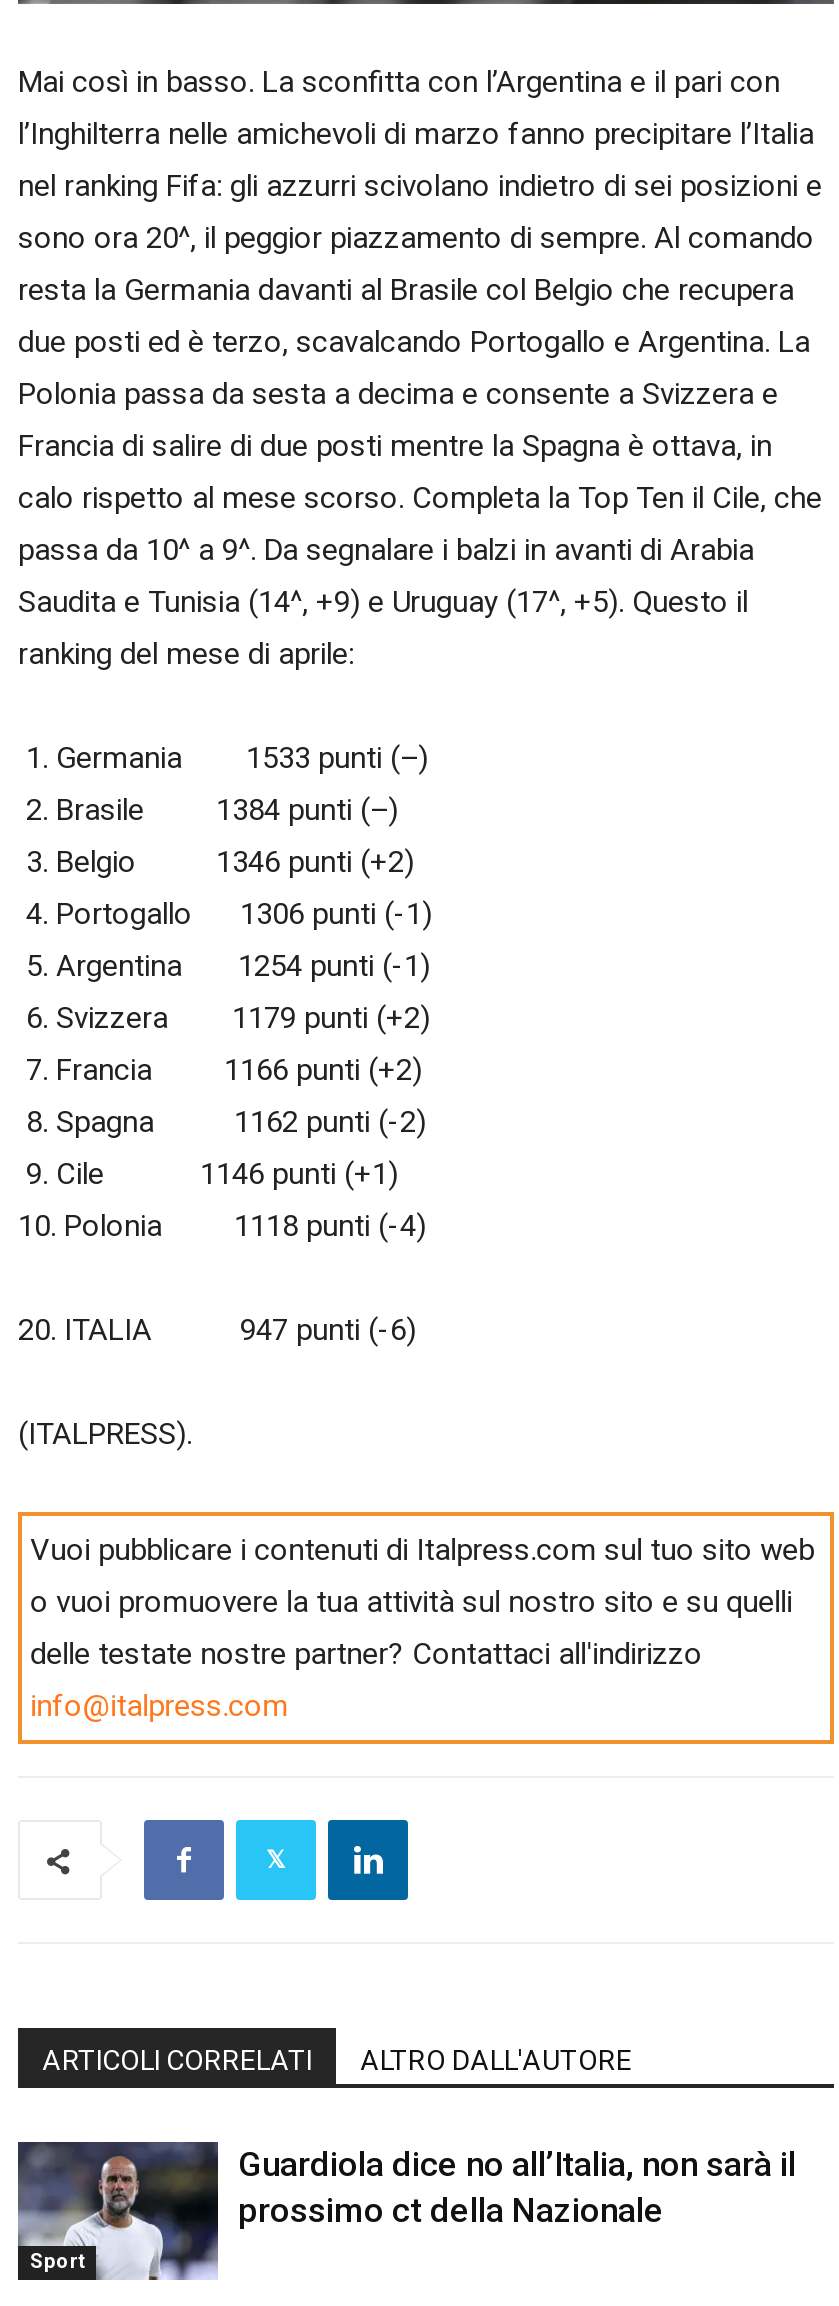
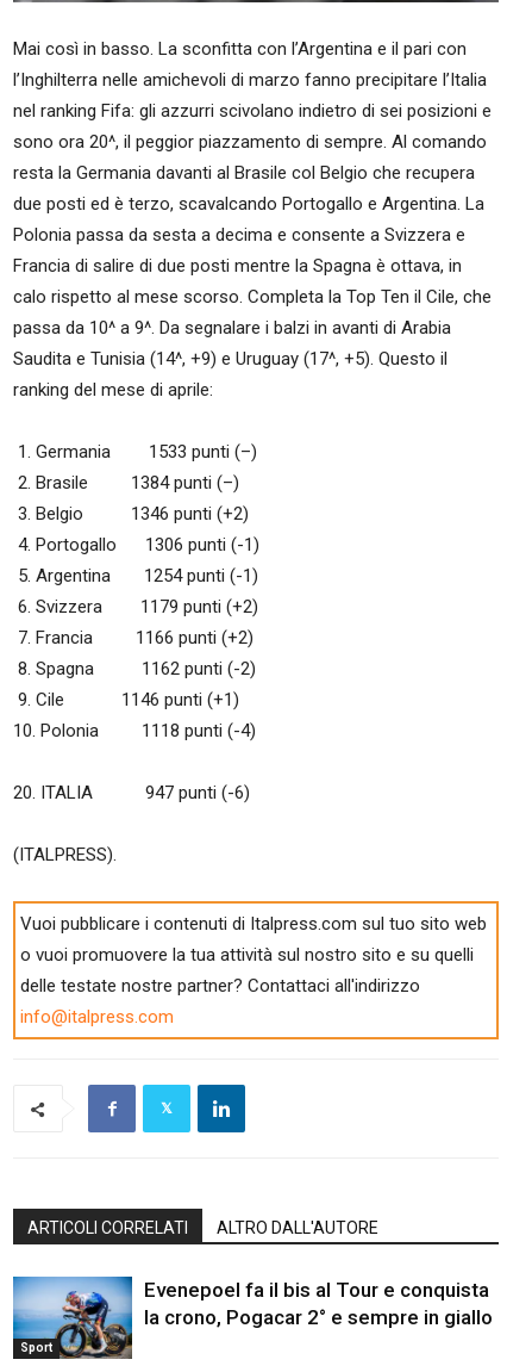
[16,2140,796,2280] [image] | Guardiola dice no all’Italia, non sarà il | prossimo ct della Nazionale -> [12,1275,493,1360] [image] | Evenepoel fa il bis al Tour e conquista | la crono, Pogacar 2° e sempre in giallo

